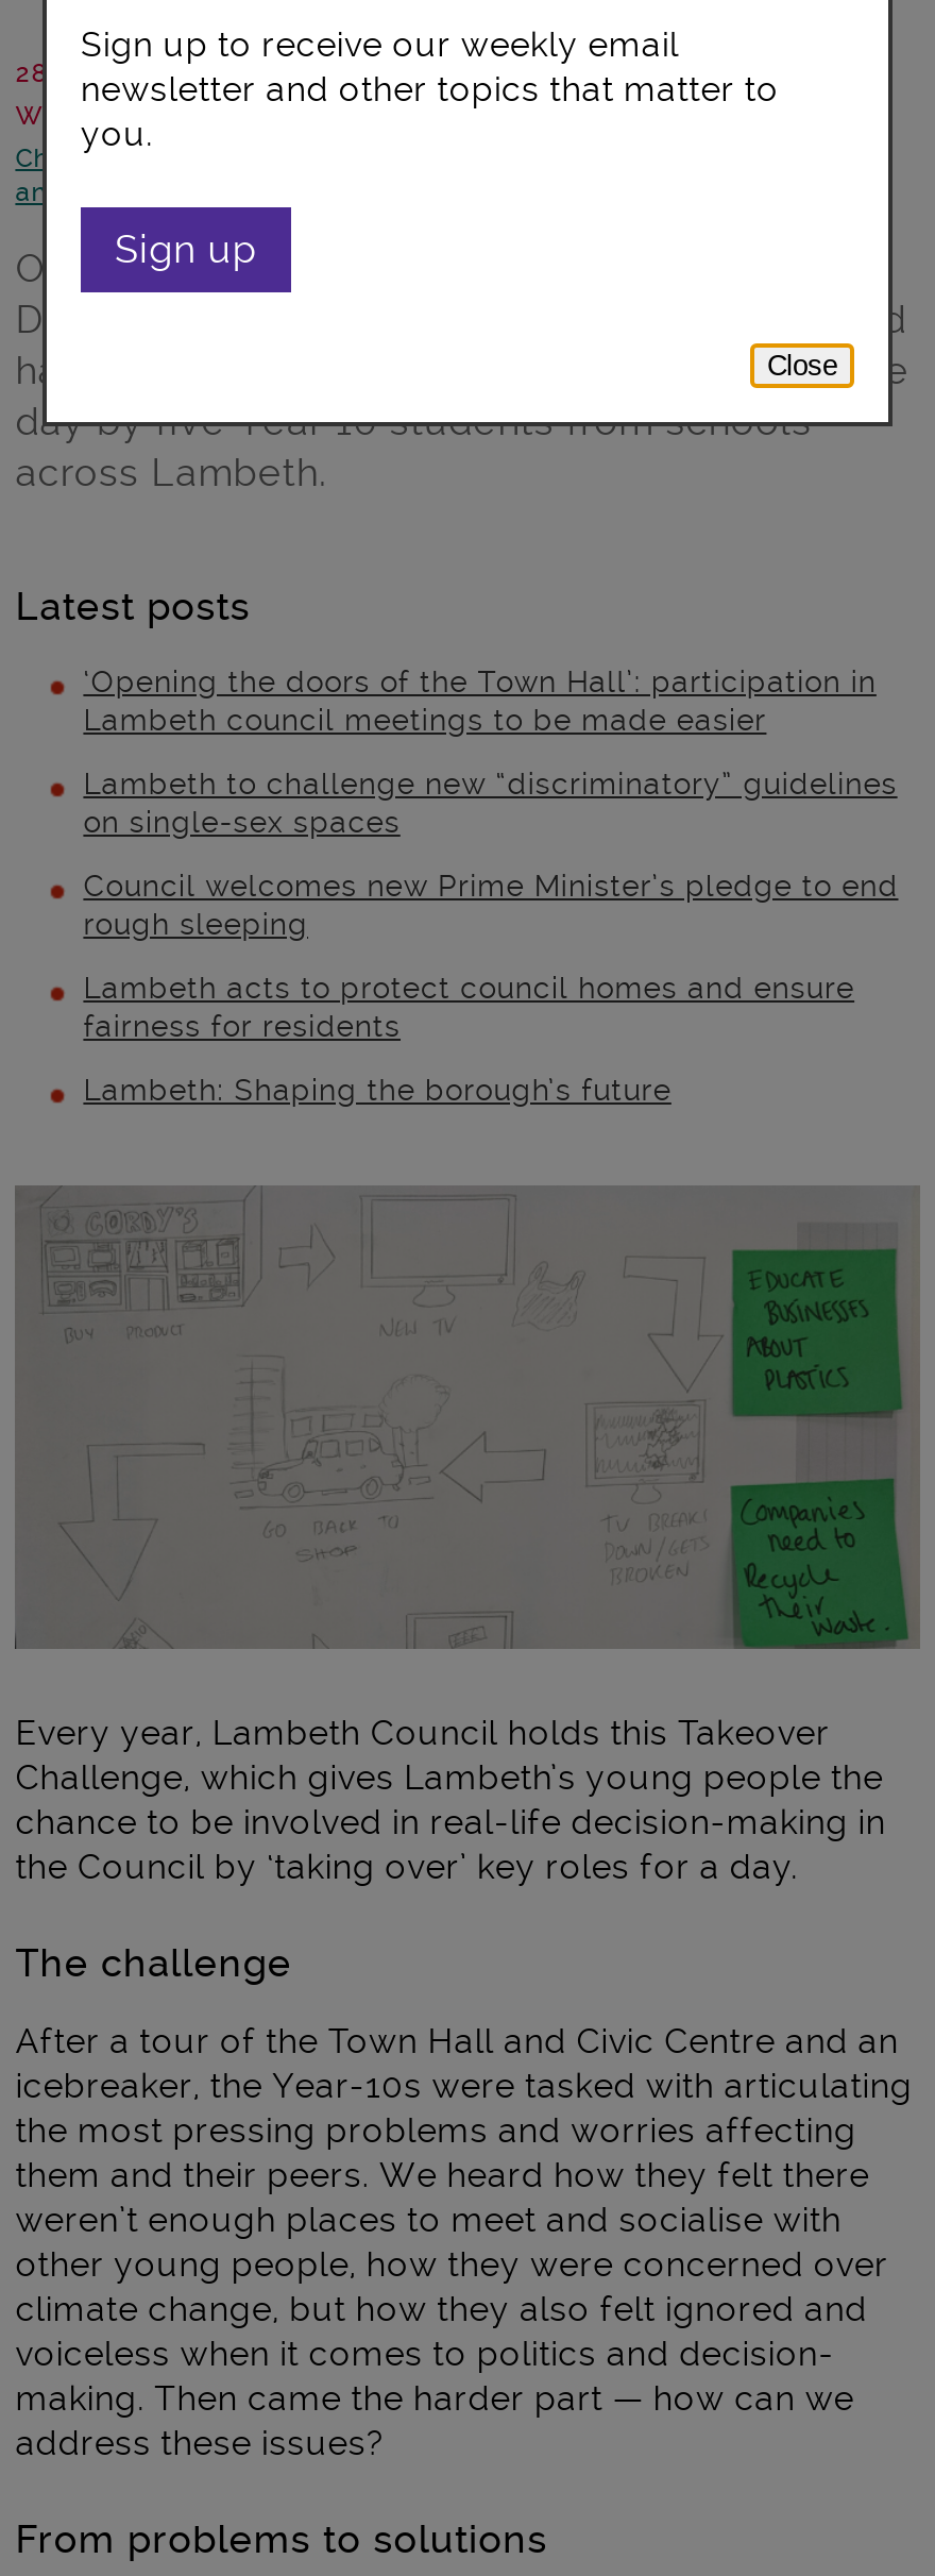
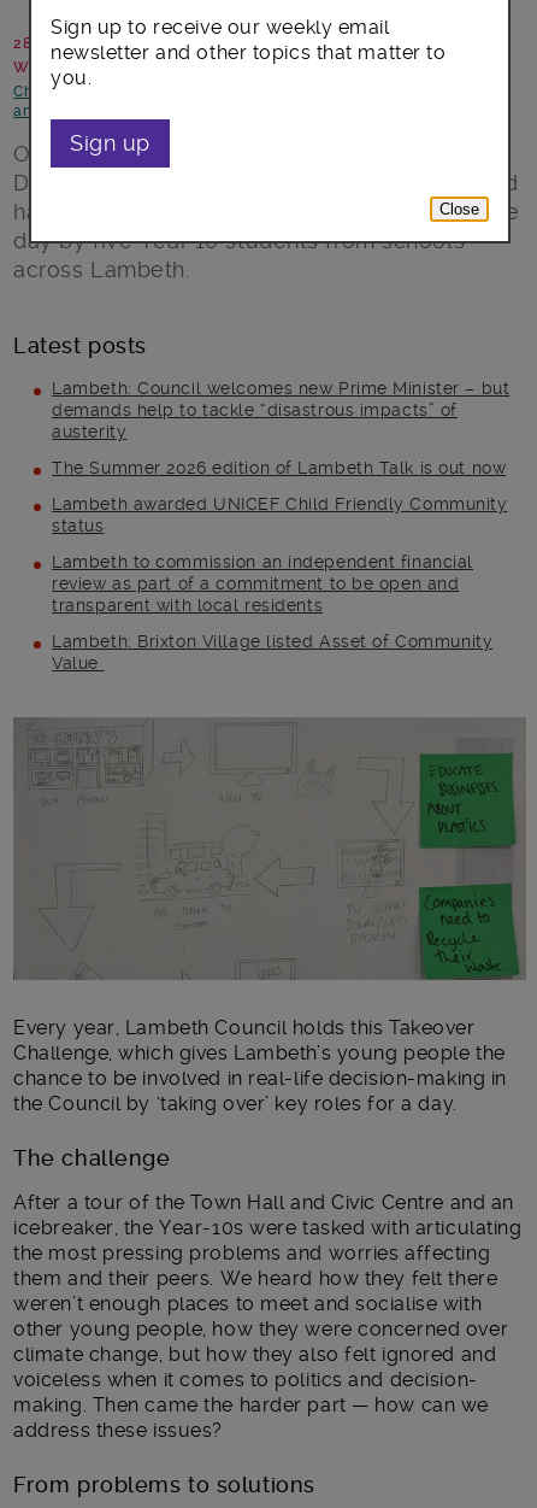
[83,665,876,737] ‘Opening the doors of the Town Hall’: participation in | Lambeth council meetings to be made easier -> [52,379,510,441] Lambeth: Council welcomes new Prime Minister – but | demands help to tackle “disastrous impacts” of | austerity
[83,767,897,839] Lambeth to challenge new “discriminatory” guidelines | on single-sex spaces -> [52,458,506,478] The Summer 2026 edition of Lambeth Talk is out now
[83,869,898,941] Council welcomes new Prime Minister’s pledge to end | rough sleeping -> [52,494,508,535] Lambeth awarded UNICEF Child Friendly Community | status
[83,971,854,1043] Lambeth acts to protect council homes and ensure | fairness for residents -> [52,552,473,615] Lambeth to commission an independent financial | review as part of a commitment to be open and | transparent with local residents
[83,1073,671,1107] Lambeth: Shaping the borough’s future -> [52,632,493,673] Lambeth: Brixton Village listed Asset of Community | Value

